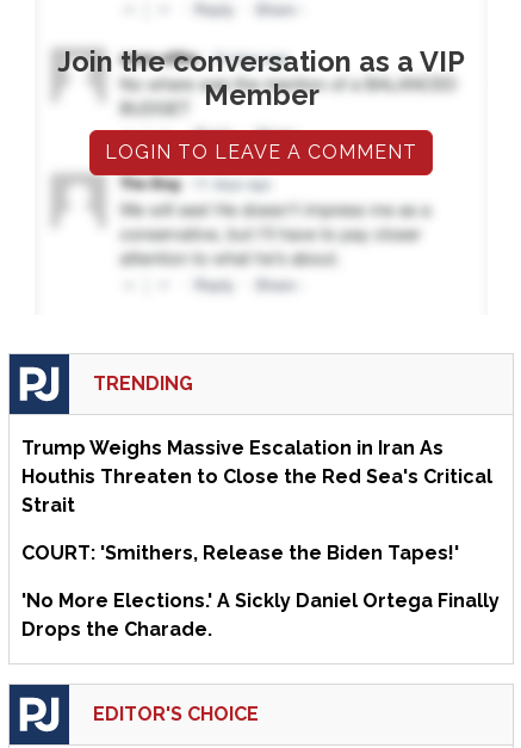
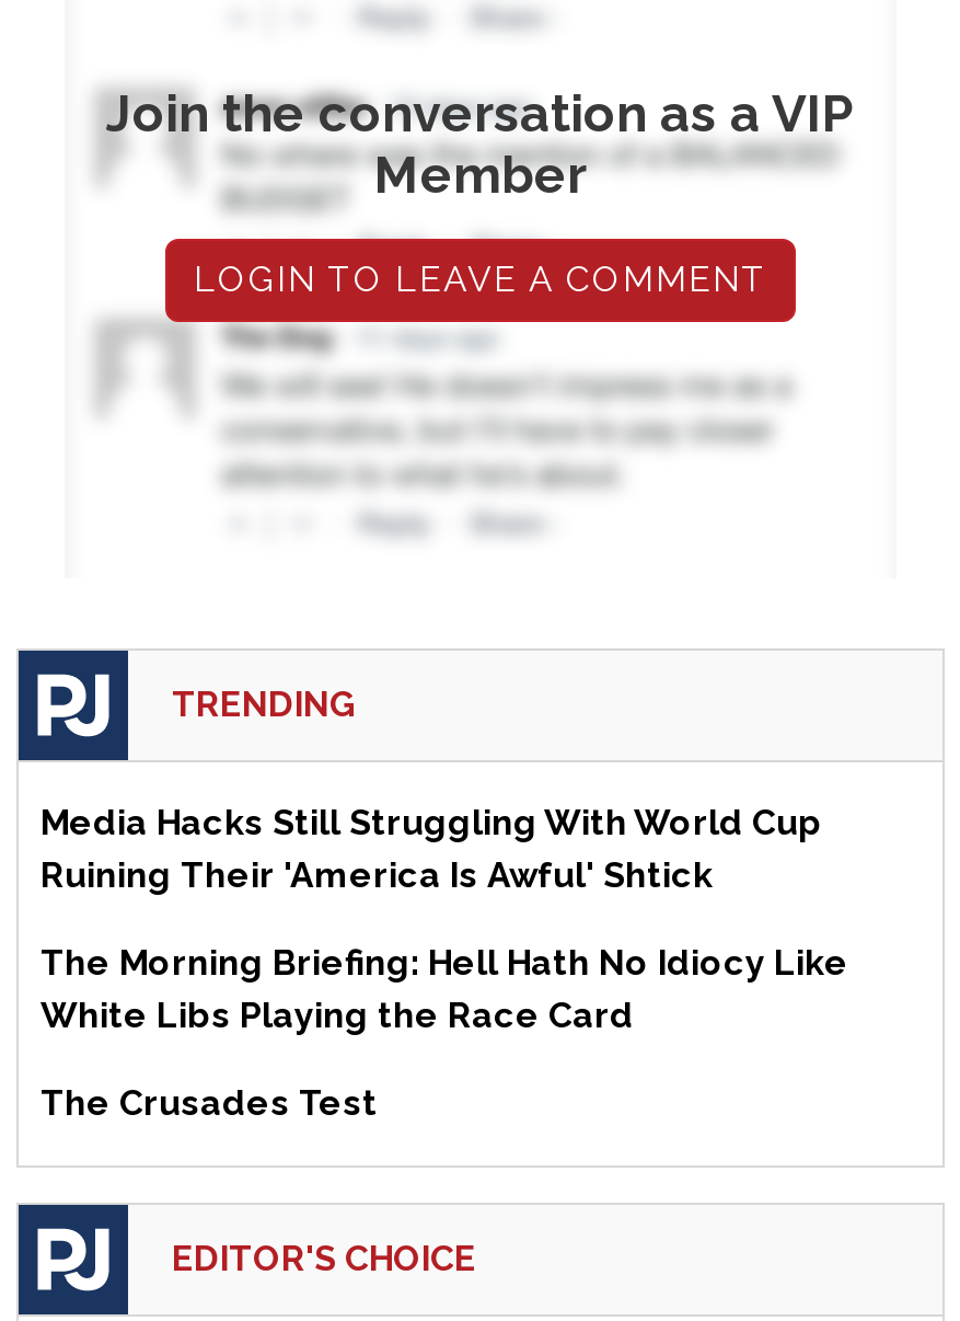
[21,437,492,517] Trump Weighs Massive Escalation in Iran As | Houthis Threaten to Close the Red Sea's Critical | Strait -> [41,802,822,896] Media Hacks Still Struggling With World Cup | Ruining Their 'America Is Awful' Shtick
[21,542,459,564] COURT: 'Smithers, Release the Biden Tapes!' -> [41,942,848,1036] The Morning Briefing: Hell Hath No Idiocy Like | White Libs Playing the Race Card
[21,589,500,641] 'No More Elections.' A Sickly Daniel Ortega Finally | Drops the Charade. -> [41,1082,378,1124] The Crusades Test

